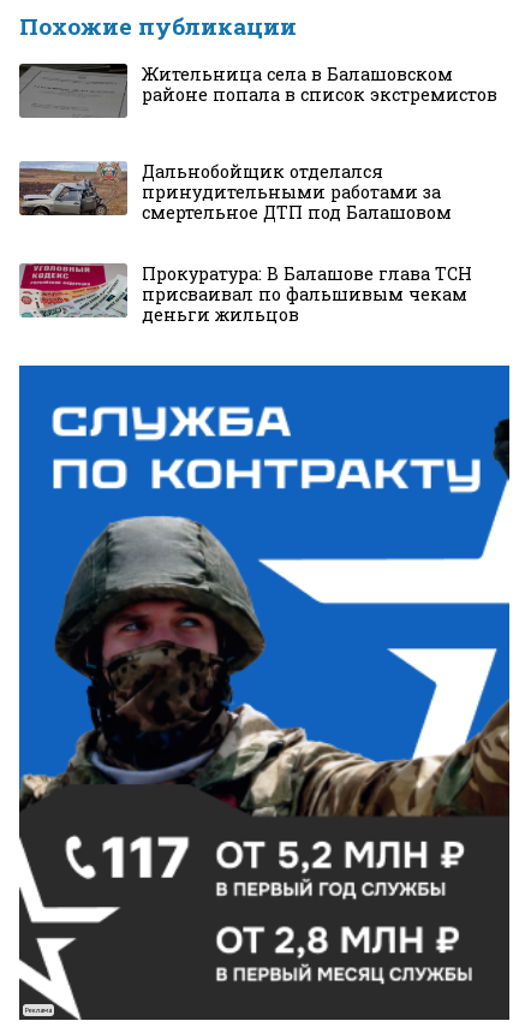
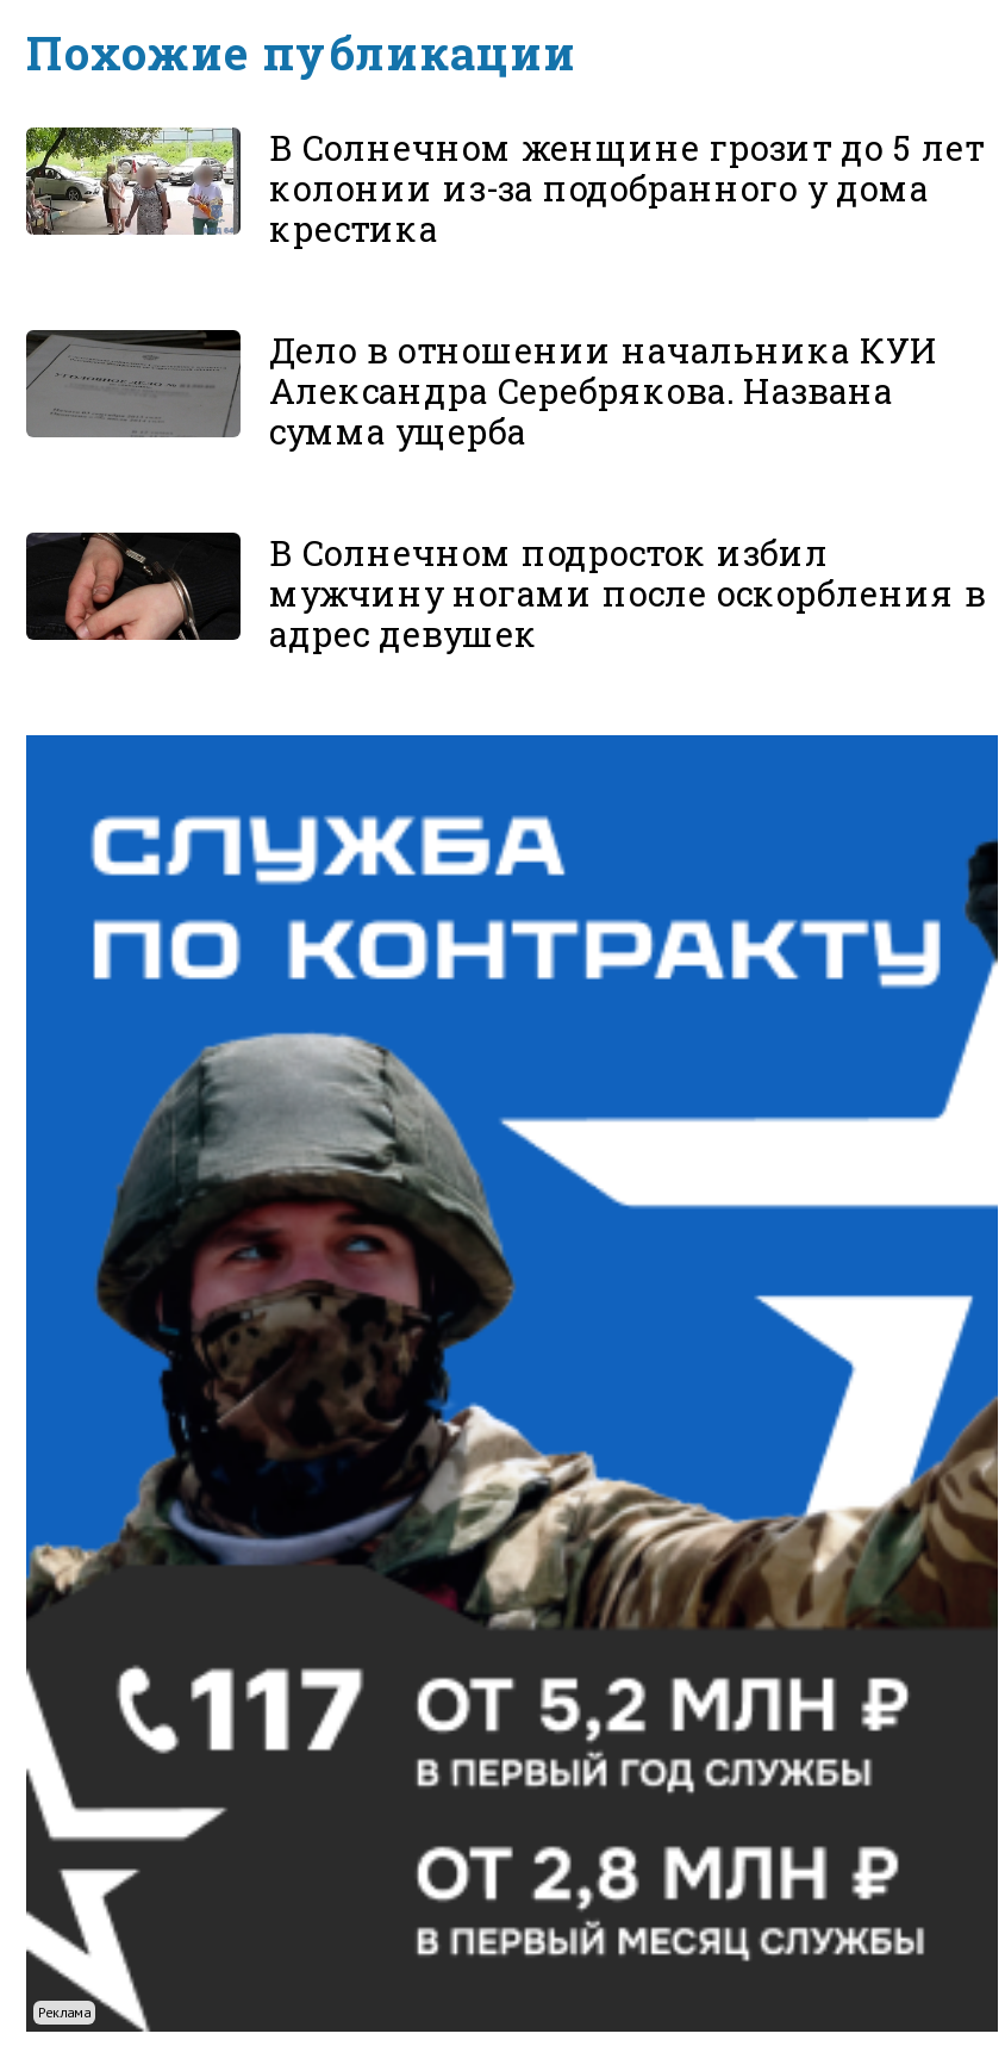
[19,63,497,118] [image] | Жительница села в Балашовском | районе попала в список экстремистов -> [26,125,984,251] [image] | В Солнечном женщине грозит до 5 лет | колонии из-за подобранного у дома | крестика
[19,160,452,224] [image] | Дальнобойщик отделался | принудительными работами за | смертельное ДТП под Балашовом -> [26,328,938,454] [image] | Дело в отношении начальника КУИ | Александра Серебрякова. Названа | сумма ущерба
[19,262,472,326] [image] | Прокуратура: В Балашове глава ТСН | присваивал по фальшивым чекам | деньги жильцов -> [24,530,986,657] [image] | В Солнечном подросток избил | мужчину ногами после оскорбления в | адрес девушек

